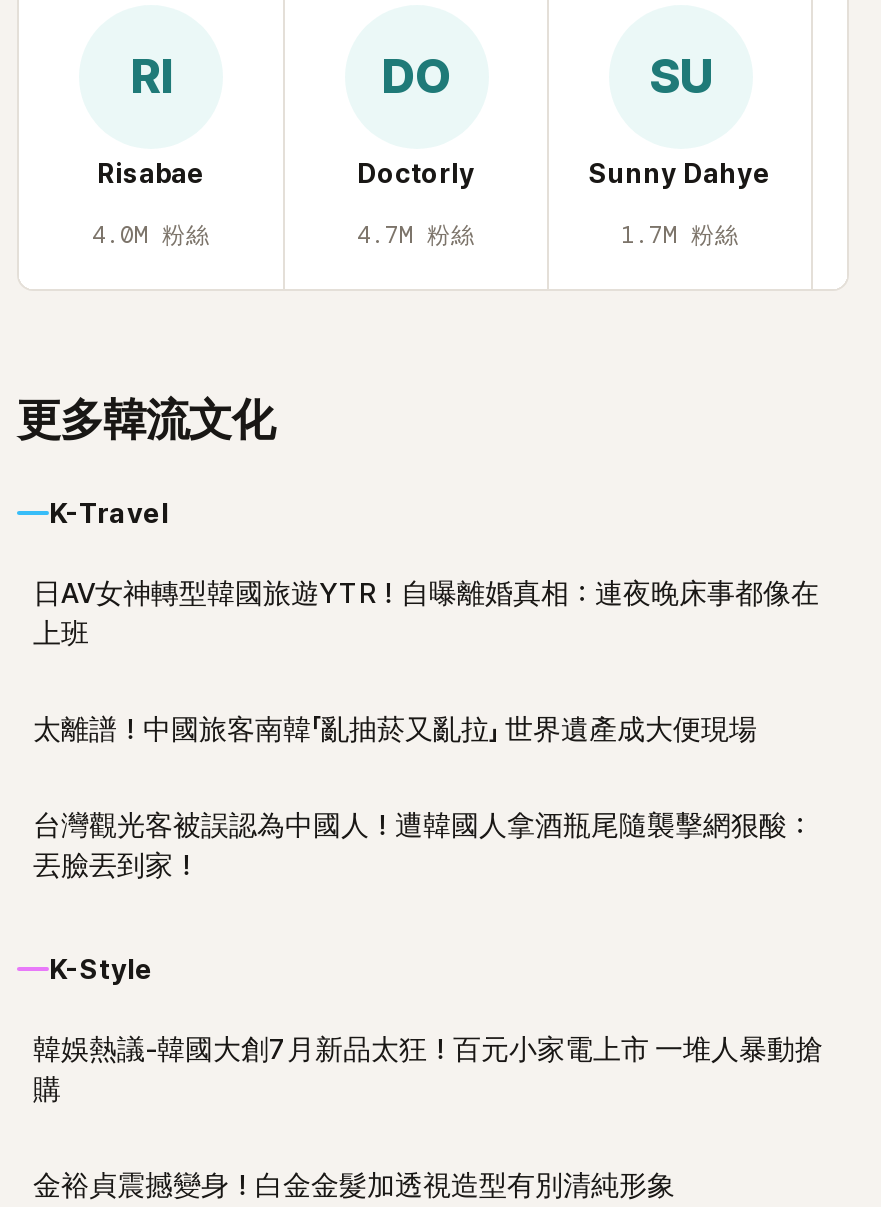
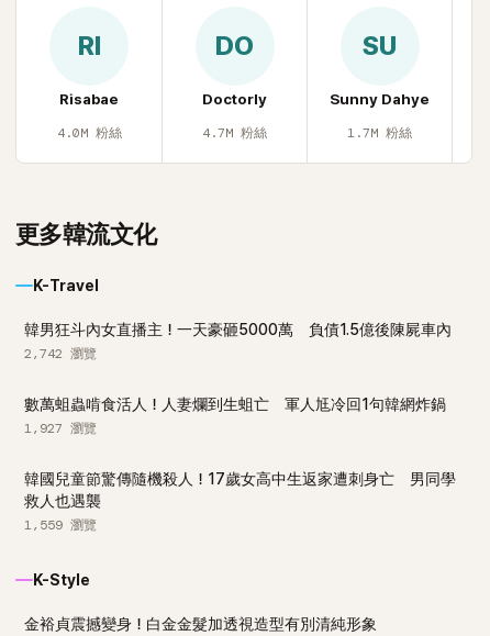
[33,577,819,649] 日AV女神轉型韓國旅遊YTR！自曝離婚真相：連夜晚床事都像在 | 上班 -> [24,321,450,362] 韓男狂斗內女直播主！一天豪砸5000萬 負債1.5億後陳屍車內 | 2,742 瀏覽
[33,713,757,745] 太離譜！中國旅客南韓「亂抽菸又亂拉」 世界遺產成大便現場 -> [24,395,445,437] 數萬蛆蟲啃食活人！人妻爛到生蛆亡 軍人尪冷回1句韓網炸鍋 | 1,927 瀏覽
[33,809,813,881] 台灣觀光客被誤認為中國人！遭韓國人拿酒瓶尾隨襲擊網狠酸： | 丟臉丟到家！ -> [24,470,456,534] 韓國兒童節驚傳隨機殺人！17歲女高中生返家遭刺身亡 男同學 | 救人也遇襲 | 1,559 瀏覽
moved [49,953,153,985] -> [33,571,90,589]: K-Style
[33,1033,823,1105] 韓娛熱議-韓國大創7月新品太狂！百元小家電上市 一堆人暴動搶 | 購 -> none

